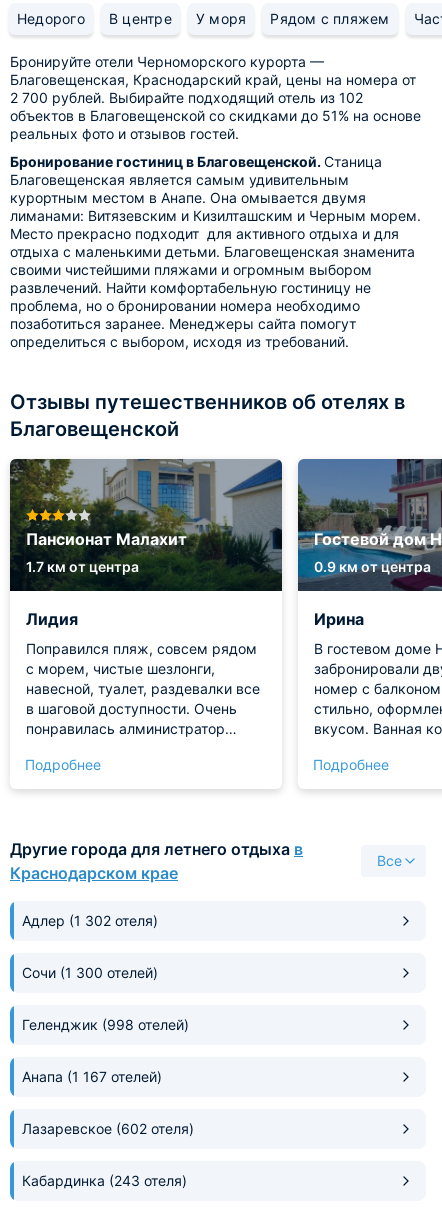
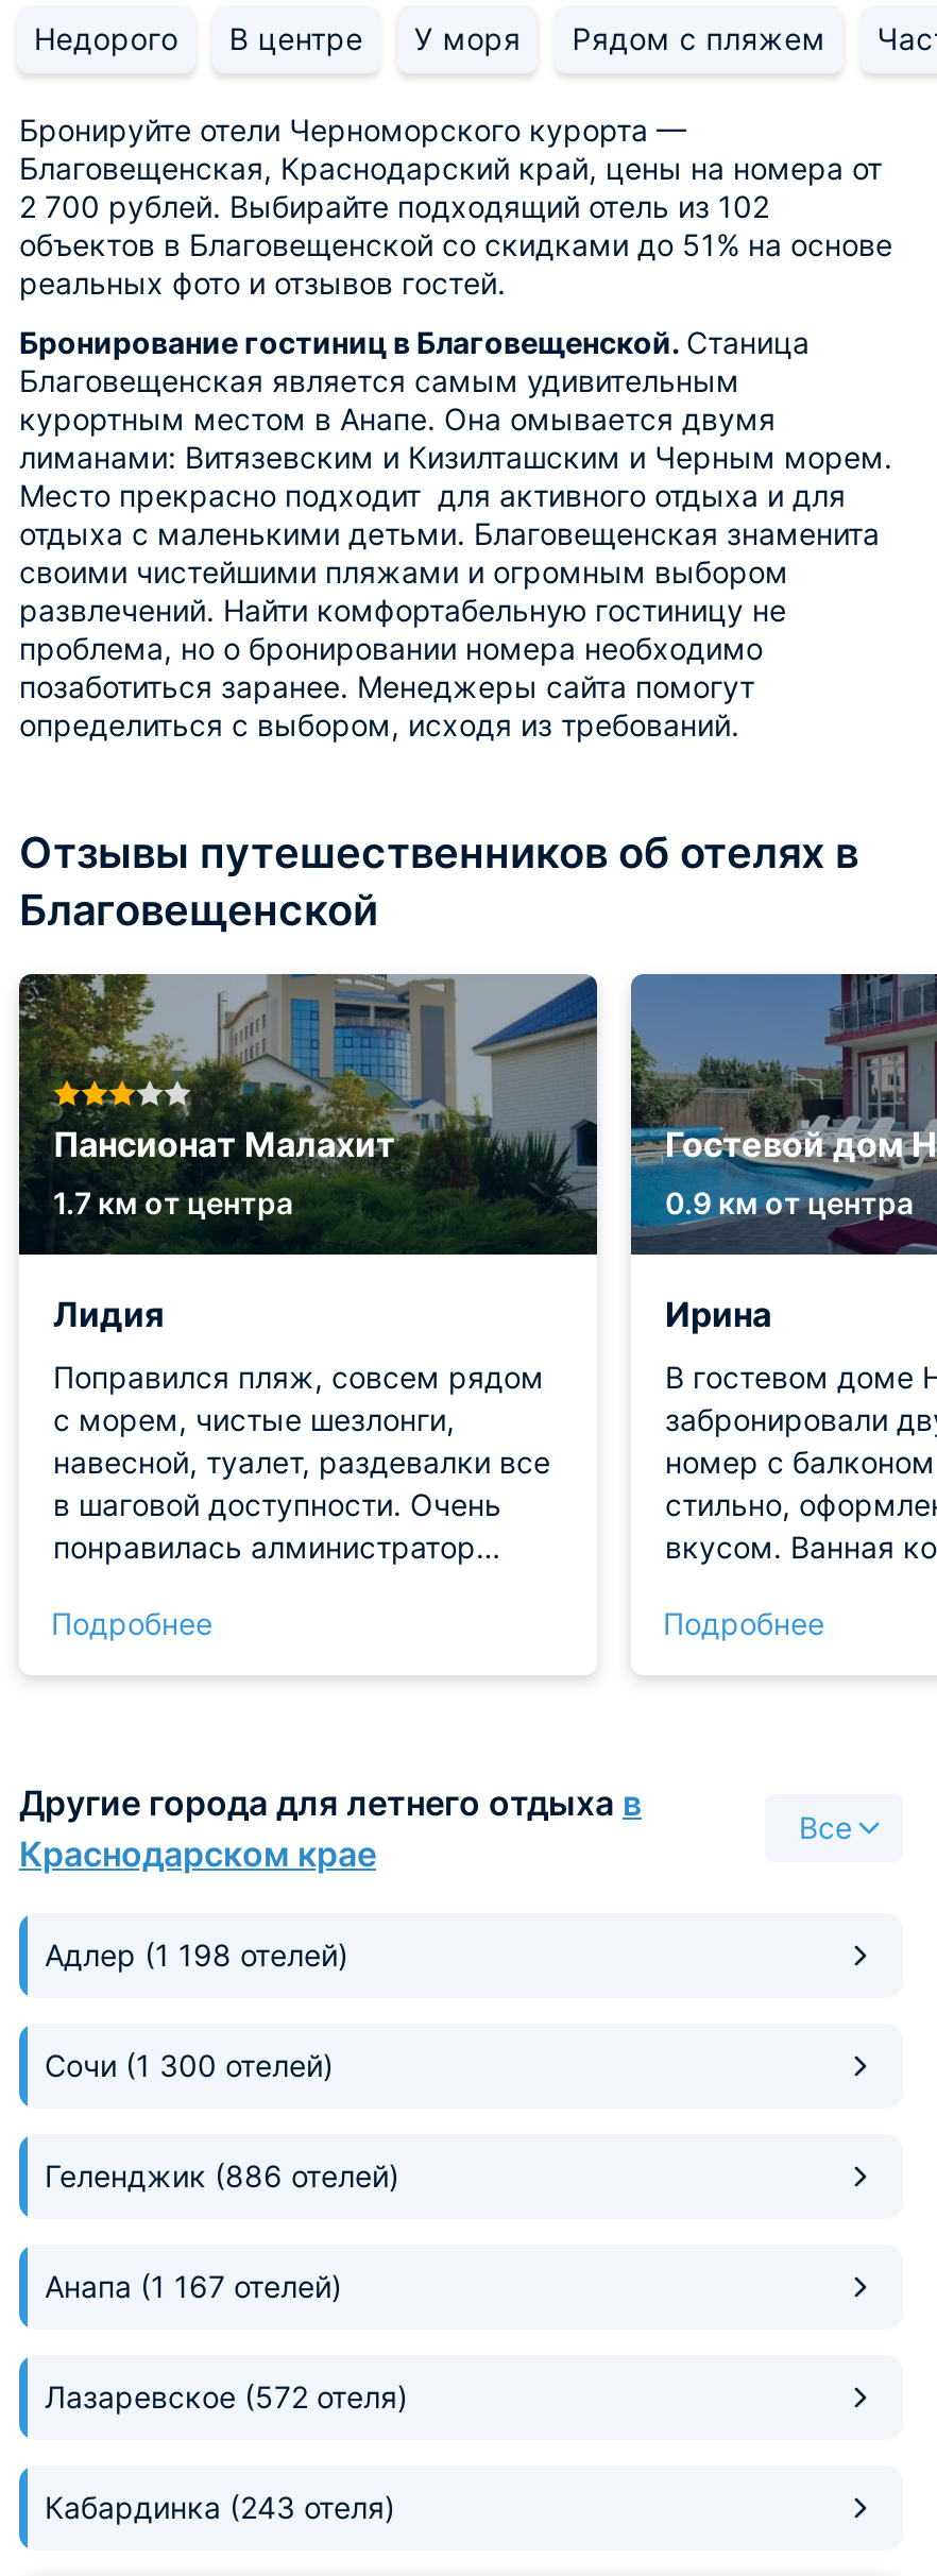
[22,912,158,929] Адлер (1 302 отеля) -> [45,1937,348,1973] Адлер (1 198 отелей)
[22,1016,189,1033] Геленджик (998 отелей) -> [45,2157,399,2194] Геленджик (886 отелей)
[22,1120,194,1137] Лазаревское (602 отеля) -> [45,2378,408,2415] Лазаревское (572 отеля)

